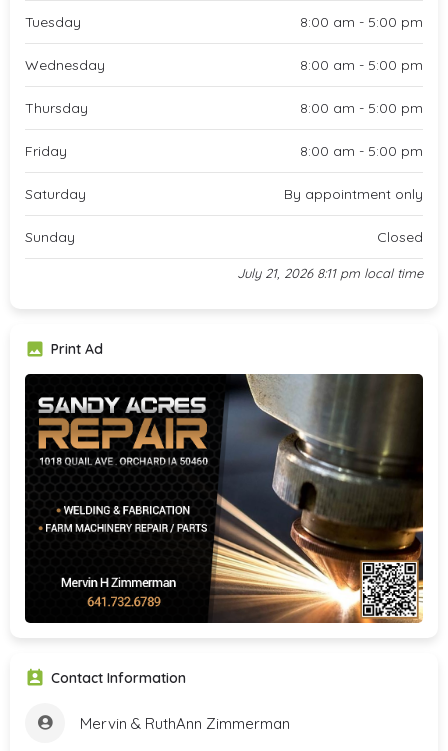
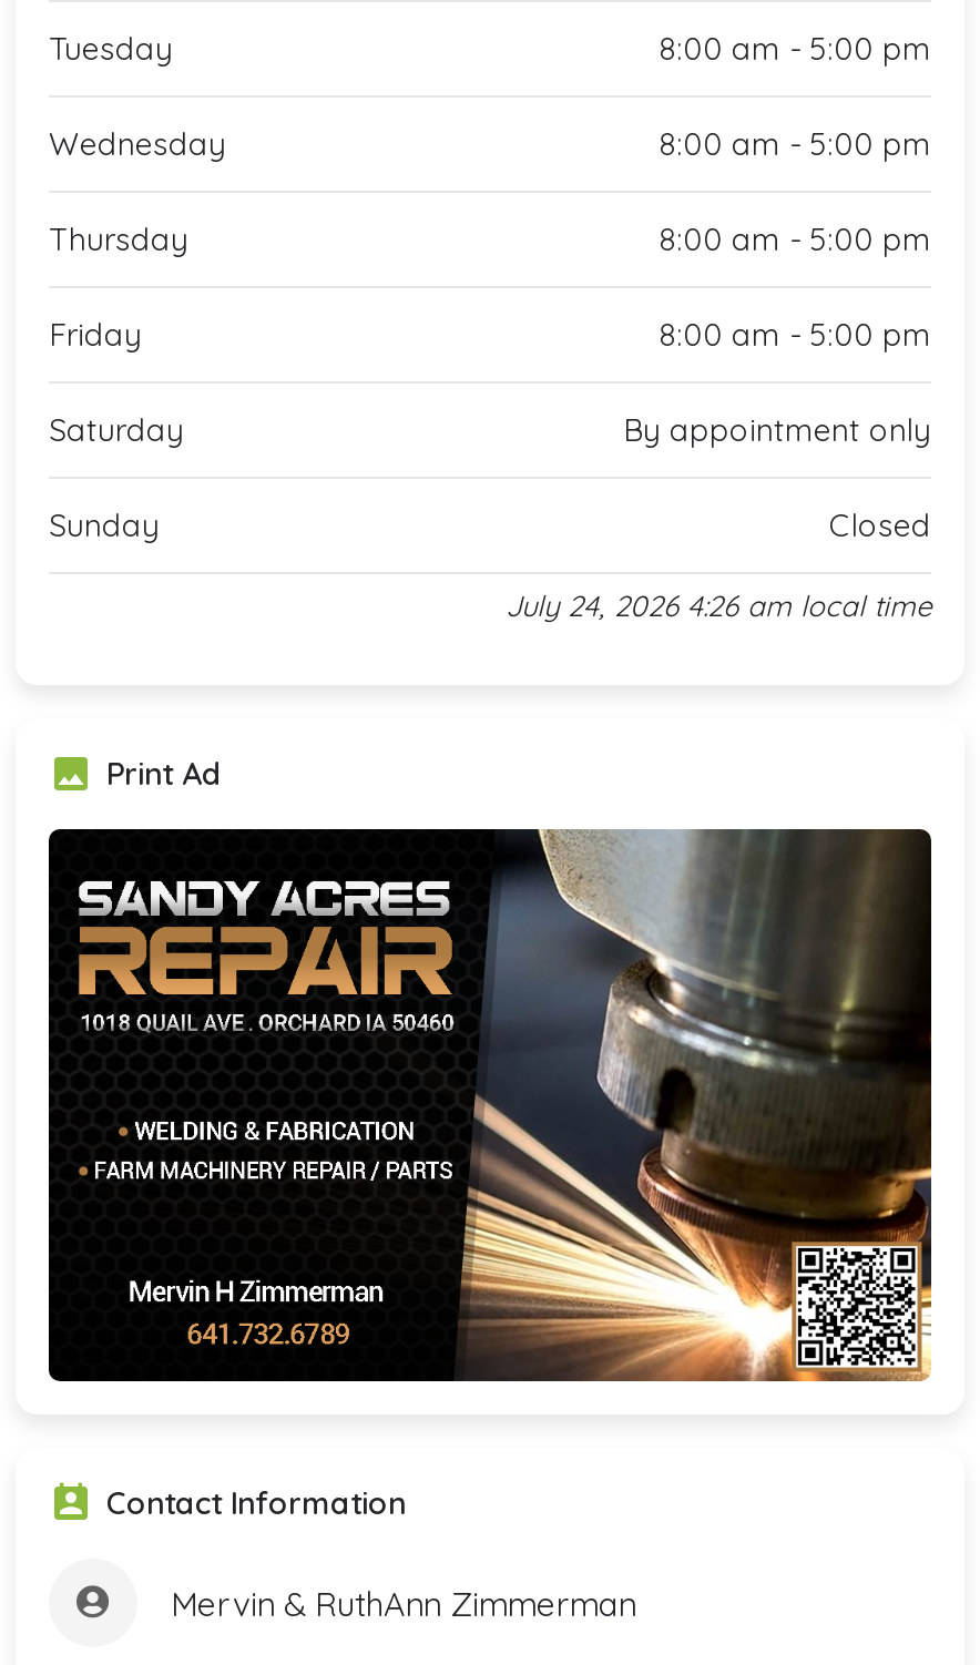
[237,265,423,281] July 21, 2026 8:11 pm local time -> [506,587,931,623] July 24, 2026 4:26 am local time

